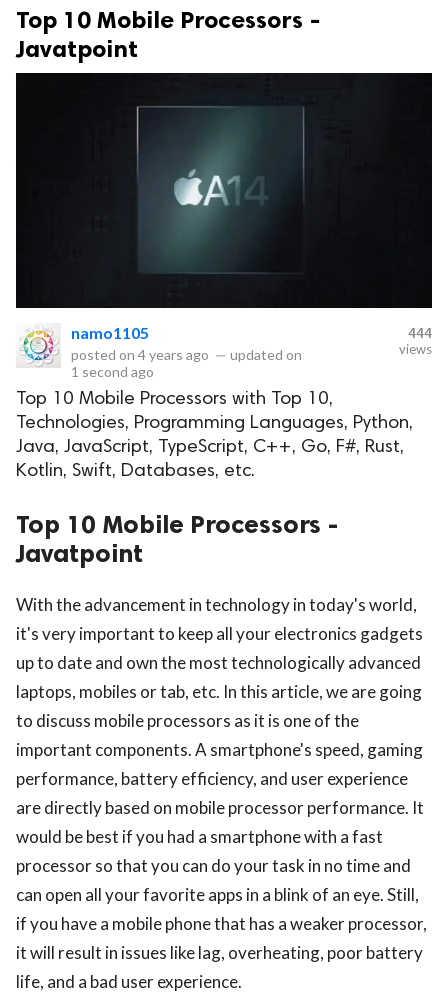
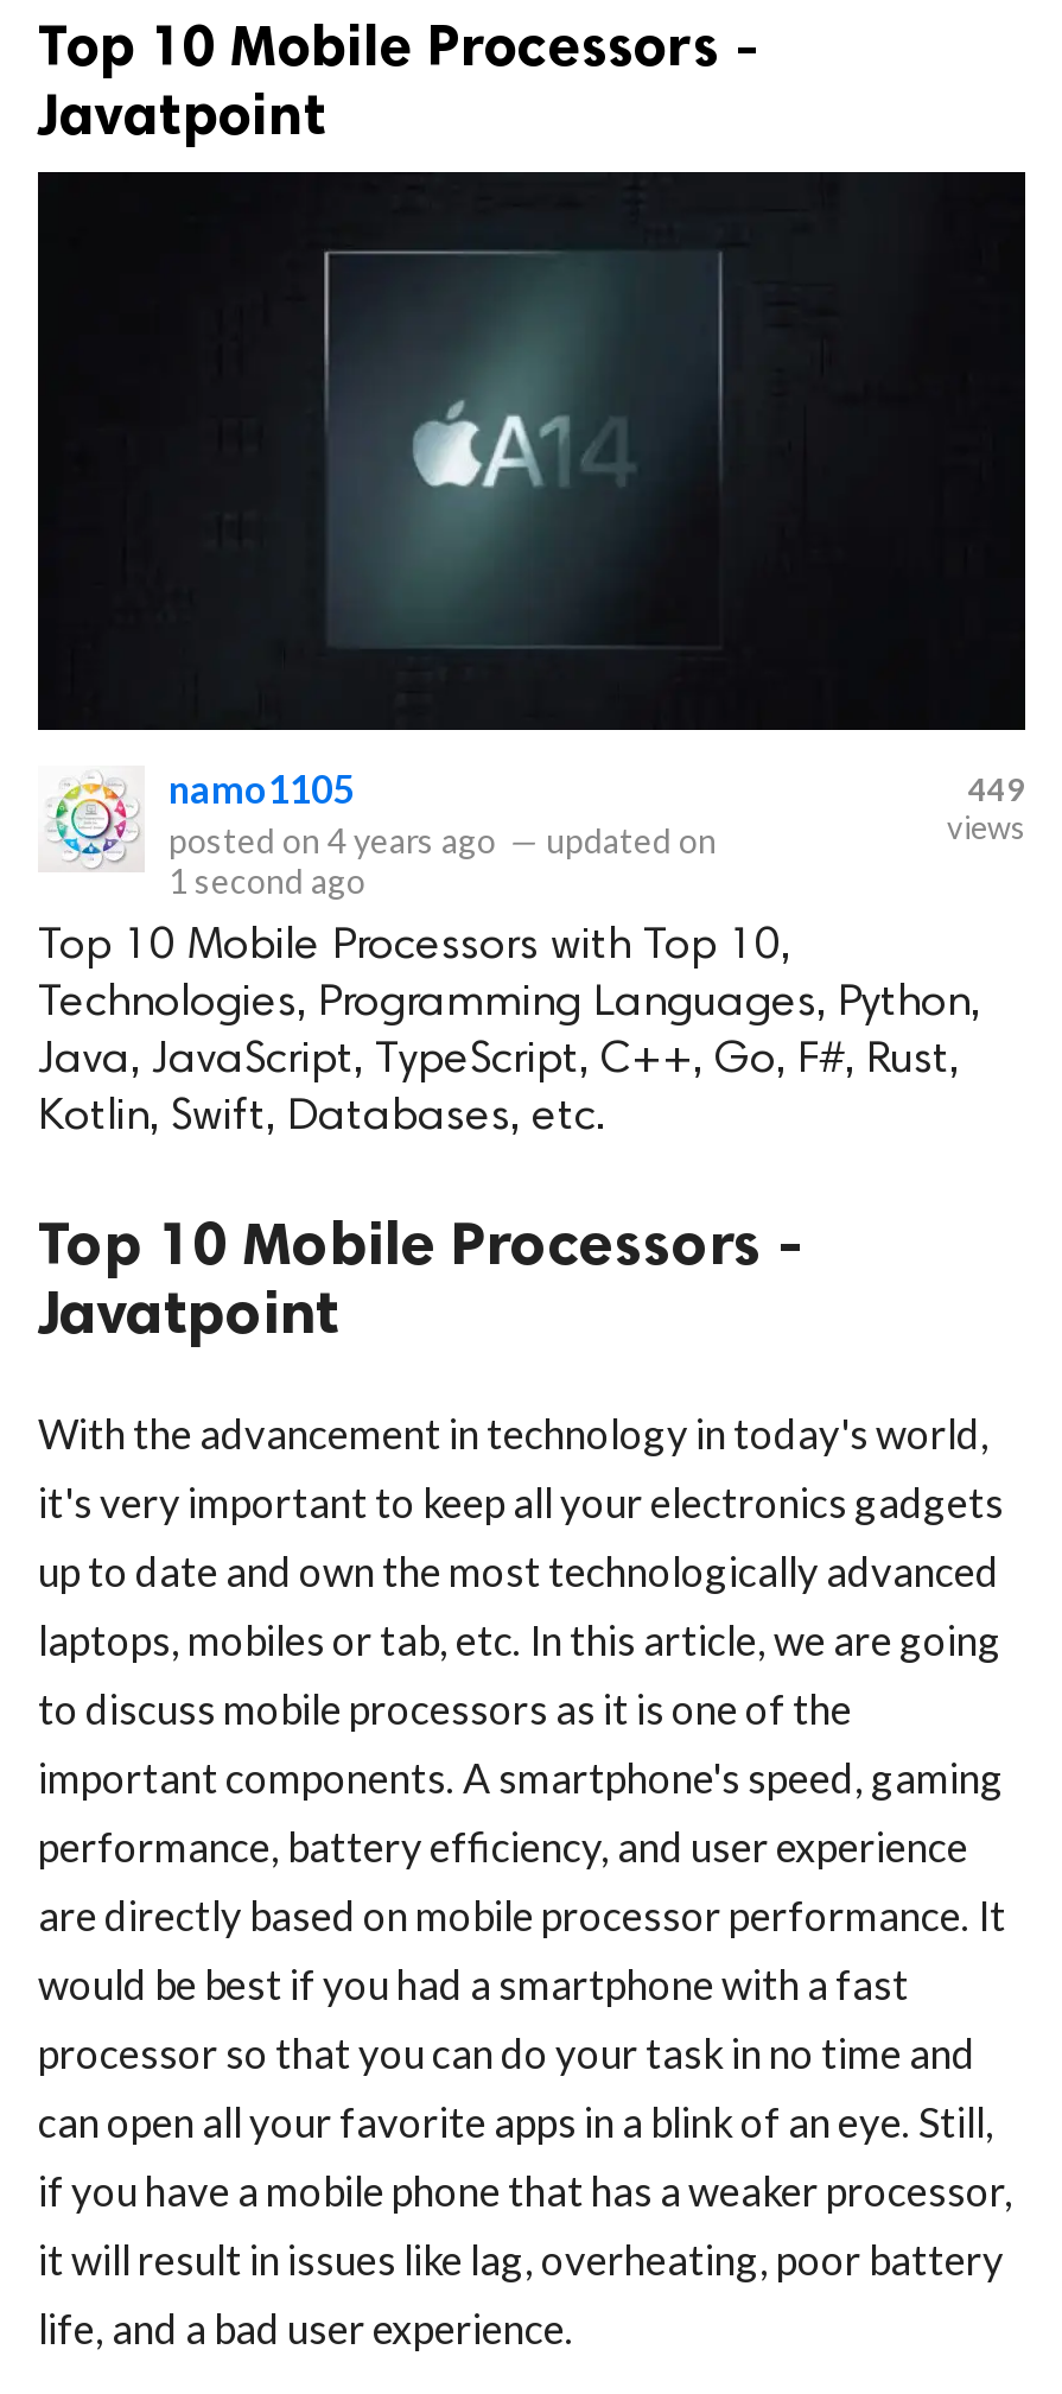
[408,325,432,341] 444 -> [968,770,1025,808] 449

